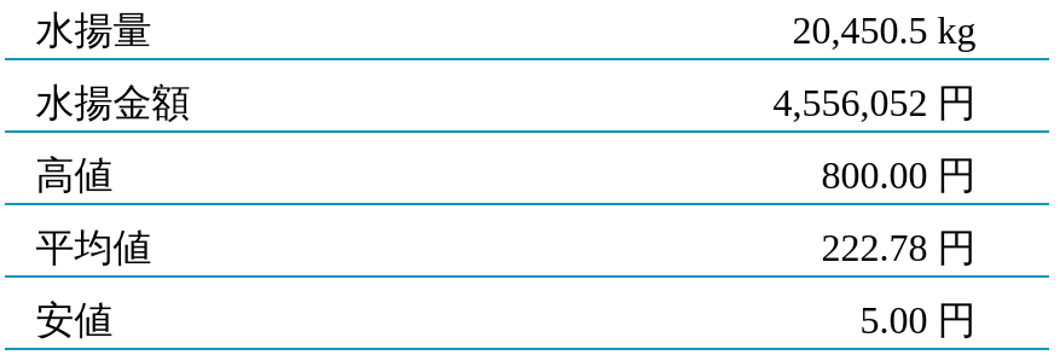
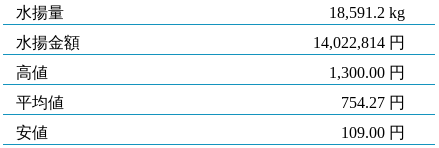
[792,10,976,51] 20,450.5 kg -> [329,4,405,21] 18,591.2 kg
[773,83,976,124] 4,556,052 円 -> [313,34,405,51] 14,022,814 円
[821,155,976,196] 800.00 円 -> [329,64,405,81] 1,300.00 円
[821,227,976,269] 222.78 円 -> [341,94,405,111] 754.27 円
[860,300,976,341] 5.00 円 -> [341,124,405,141] 109.00 円

